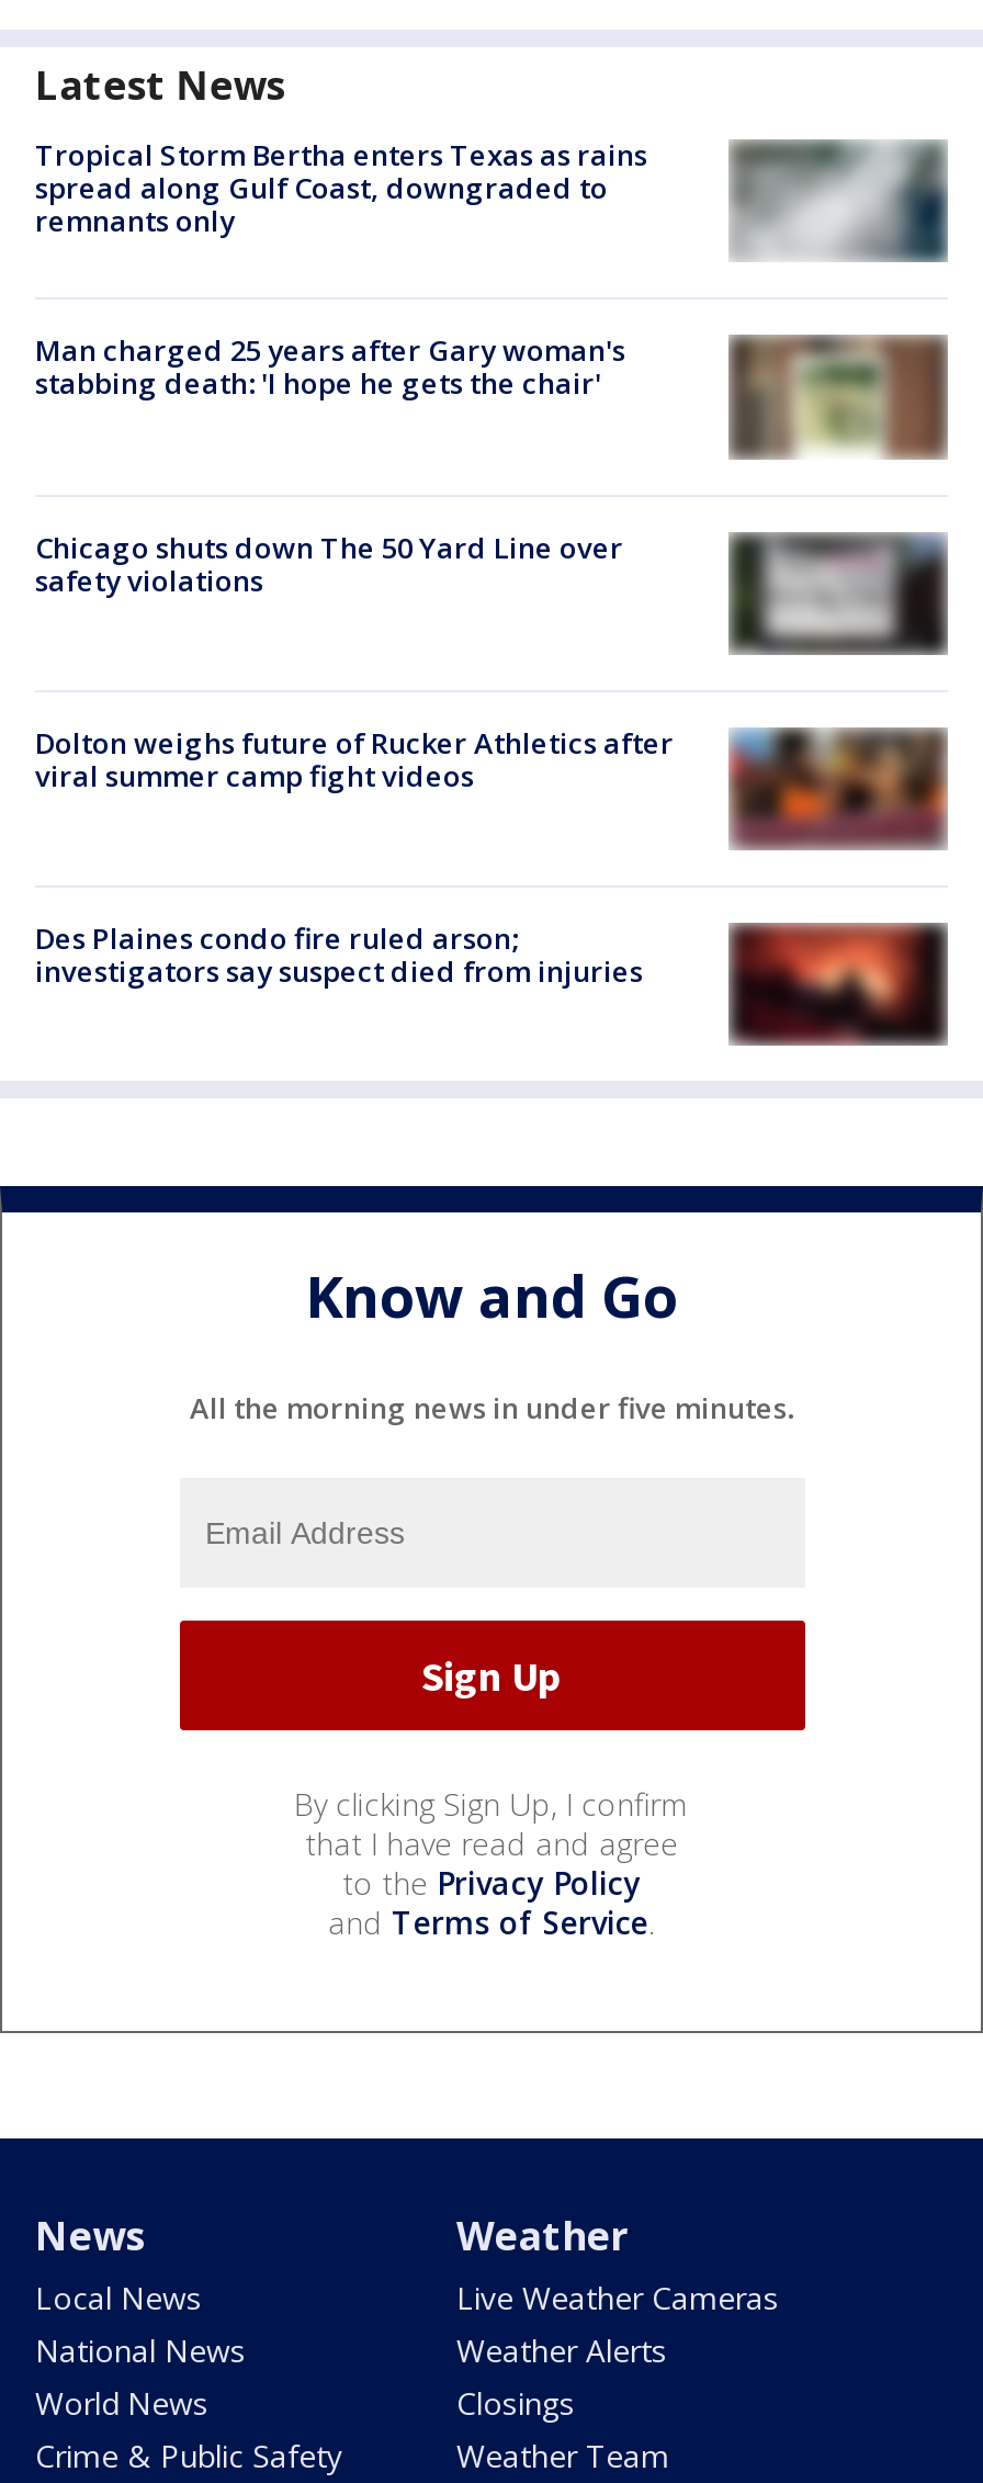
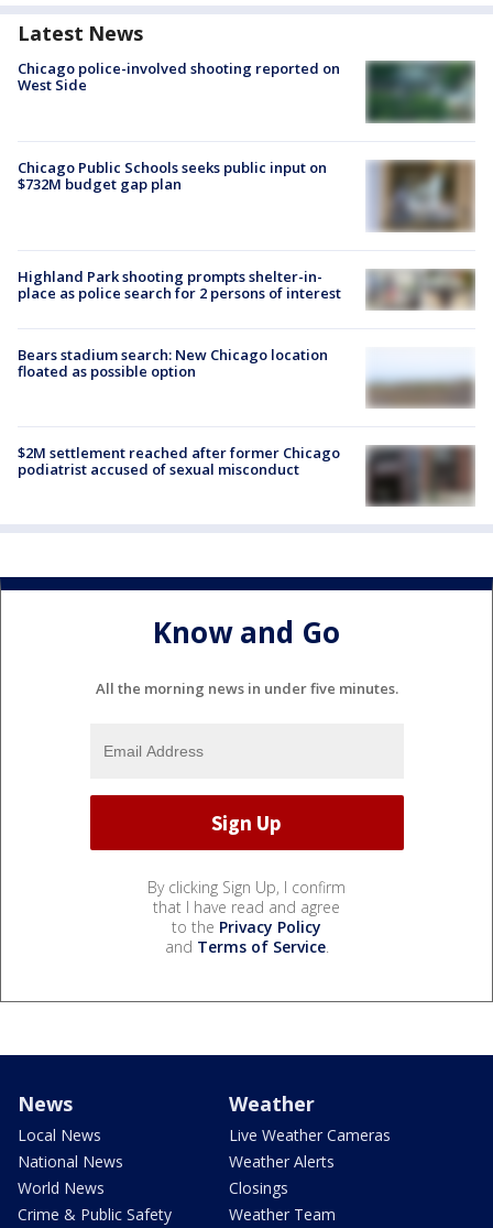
[35,135,946,261] [image] | Tropical Storm Bertha enters Texas as rains | spread along Gulf Coast, downgraded to | remnants only -> [18,59,475,123] [image] | Chicago police-involved shooting reported on | West Side
[35,331,625,403] Man charged 25 years after Gary woman's | stabbing death: 'I hope he gets the chair' -> [18,157,327,194] Chicago Public Schools seeks public input on | $732M budget gap plan
[728,334,946,481] [image] -> [366,160,475,232] [image]
[35,527,623,599] Chicago shuts down The 50 Yard Line over | safety violations -> [18,267,341,303] Highland Park shooting prompts shelter-in- | place as police search for 2 persons of interest
[726,531,948,656] [image] -> [365,259,474,311] [image]
[35,722,950,849] [image] | Dolton weighs future of Rucker Athletics after | viral summer camp fight videos -> [18,344,475,407] [image] | Bears stadium search: New Chicago location | floated as possible option
[35,918,643,991] Des Plaines condo fire ruled arson; | investigators say suspect died from injuries -> [18,443,340,479] $2M settlement reached after former Chicago | podiatrist accused of sexual misconduct
[737,924,948,1047] [image] -> [368,445,474,507] [image]

